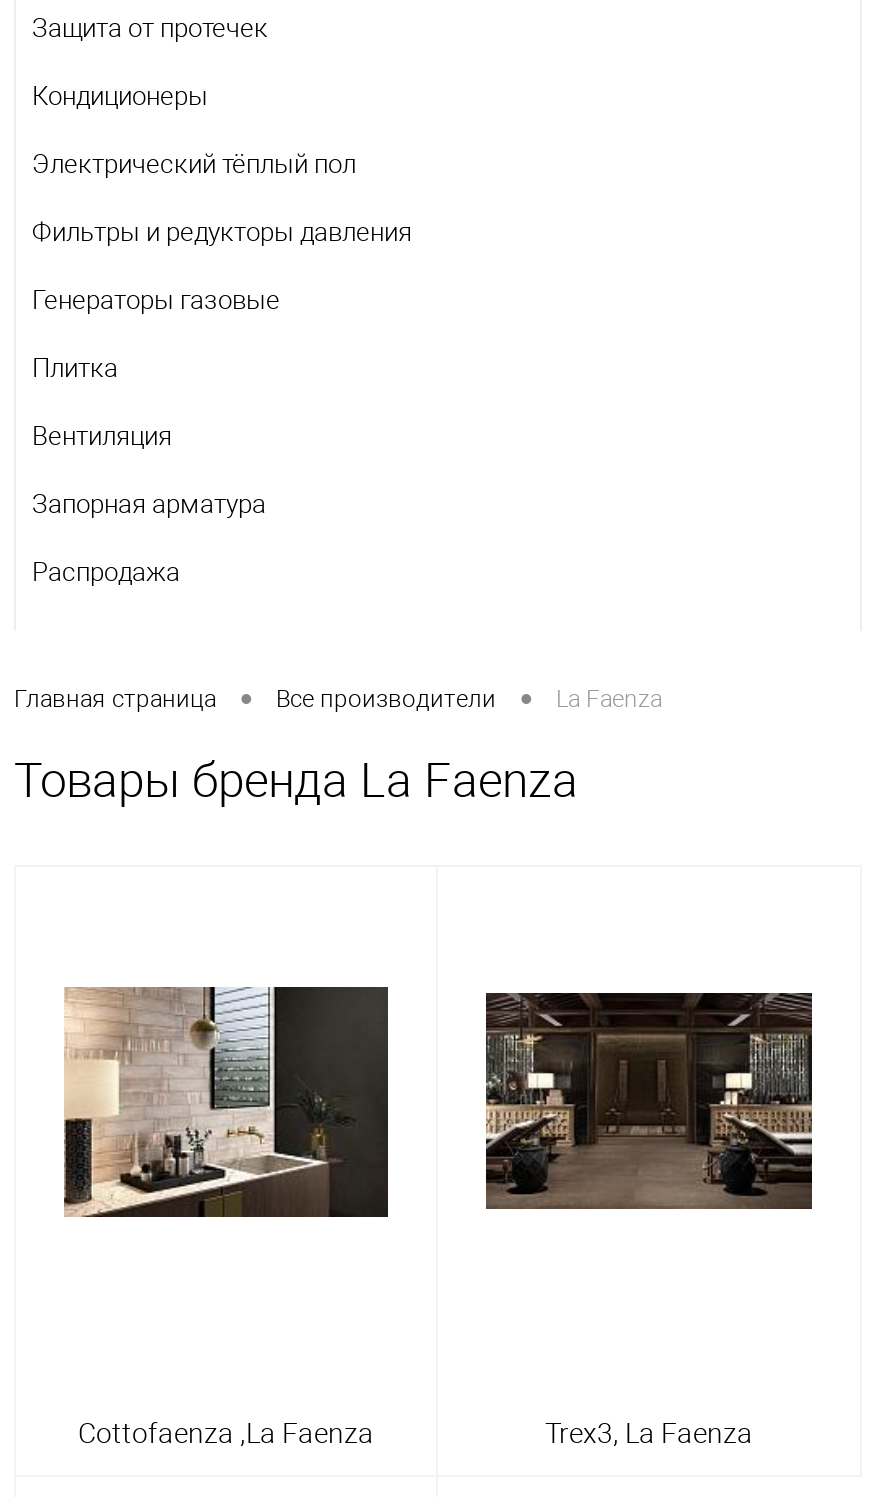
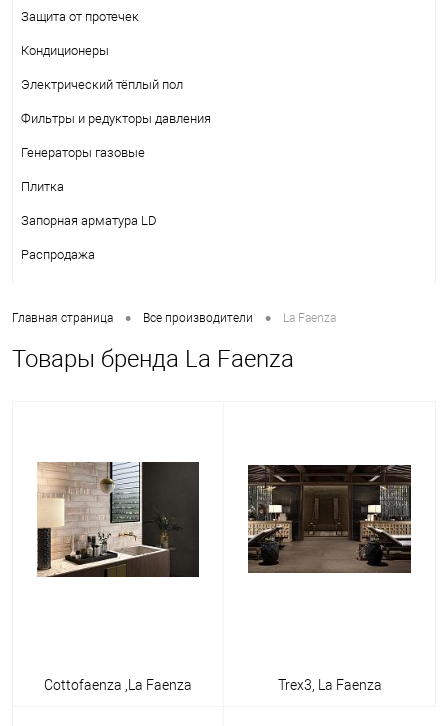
[32,421,266,519] Вентиляция | Запорная арматура -> [21,213,157,228] Запорная арматура LD

